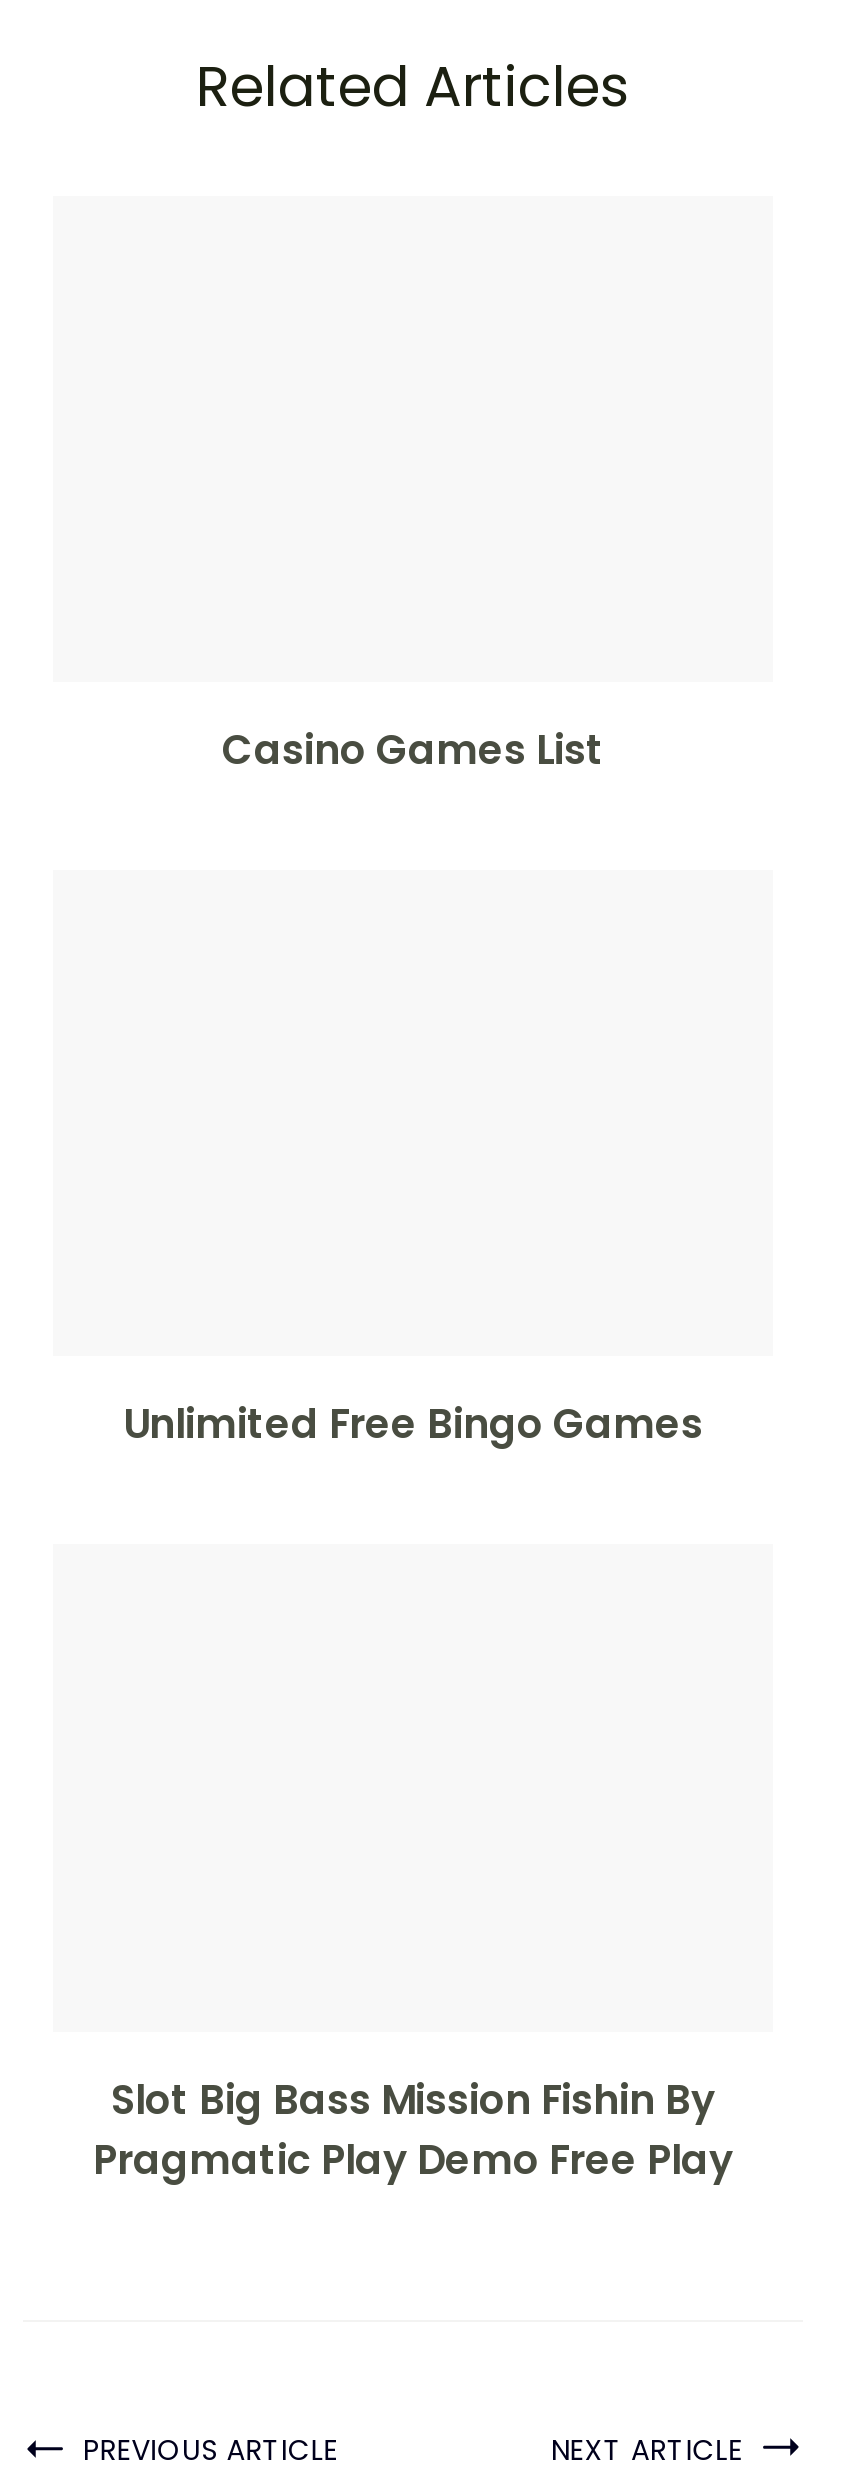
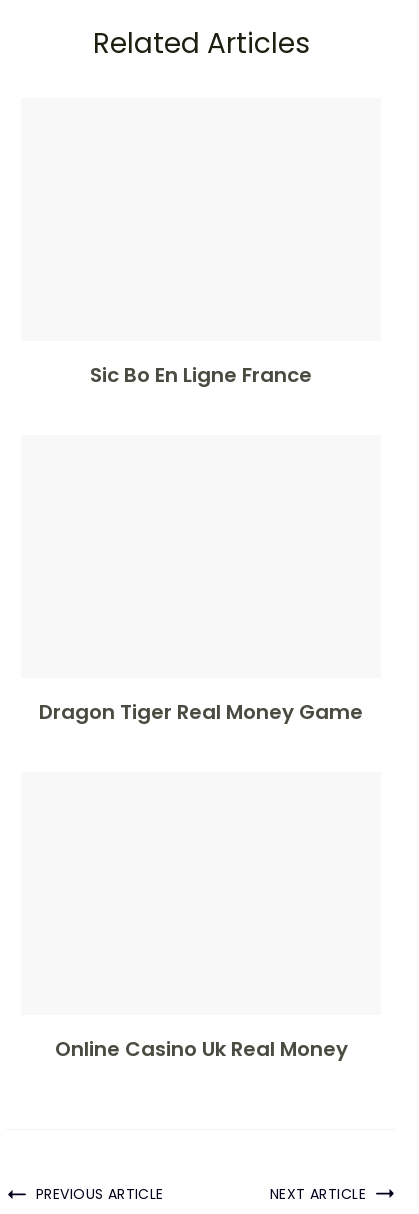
[222,723,604,779] Casino Games List -> [90,361,312,389] Sic Bo En Ligne France
[123,1397,703,1453] Unlimited Free Bingo Games -> [39,698,363,726] Dragon Tiger Real Money Game
[93,2071,733,2187] Slot Big Bass Mission Fishin By | Pragmatic Play Demo Free Play -> [54,1035,347,1063] Online Casino Uk Real Money

